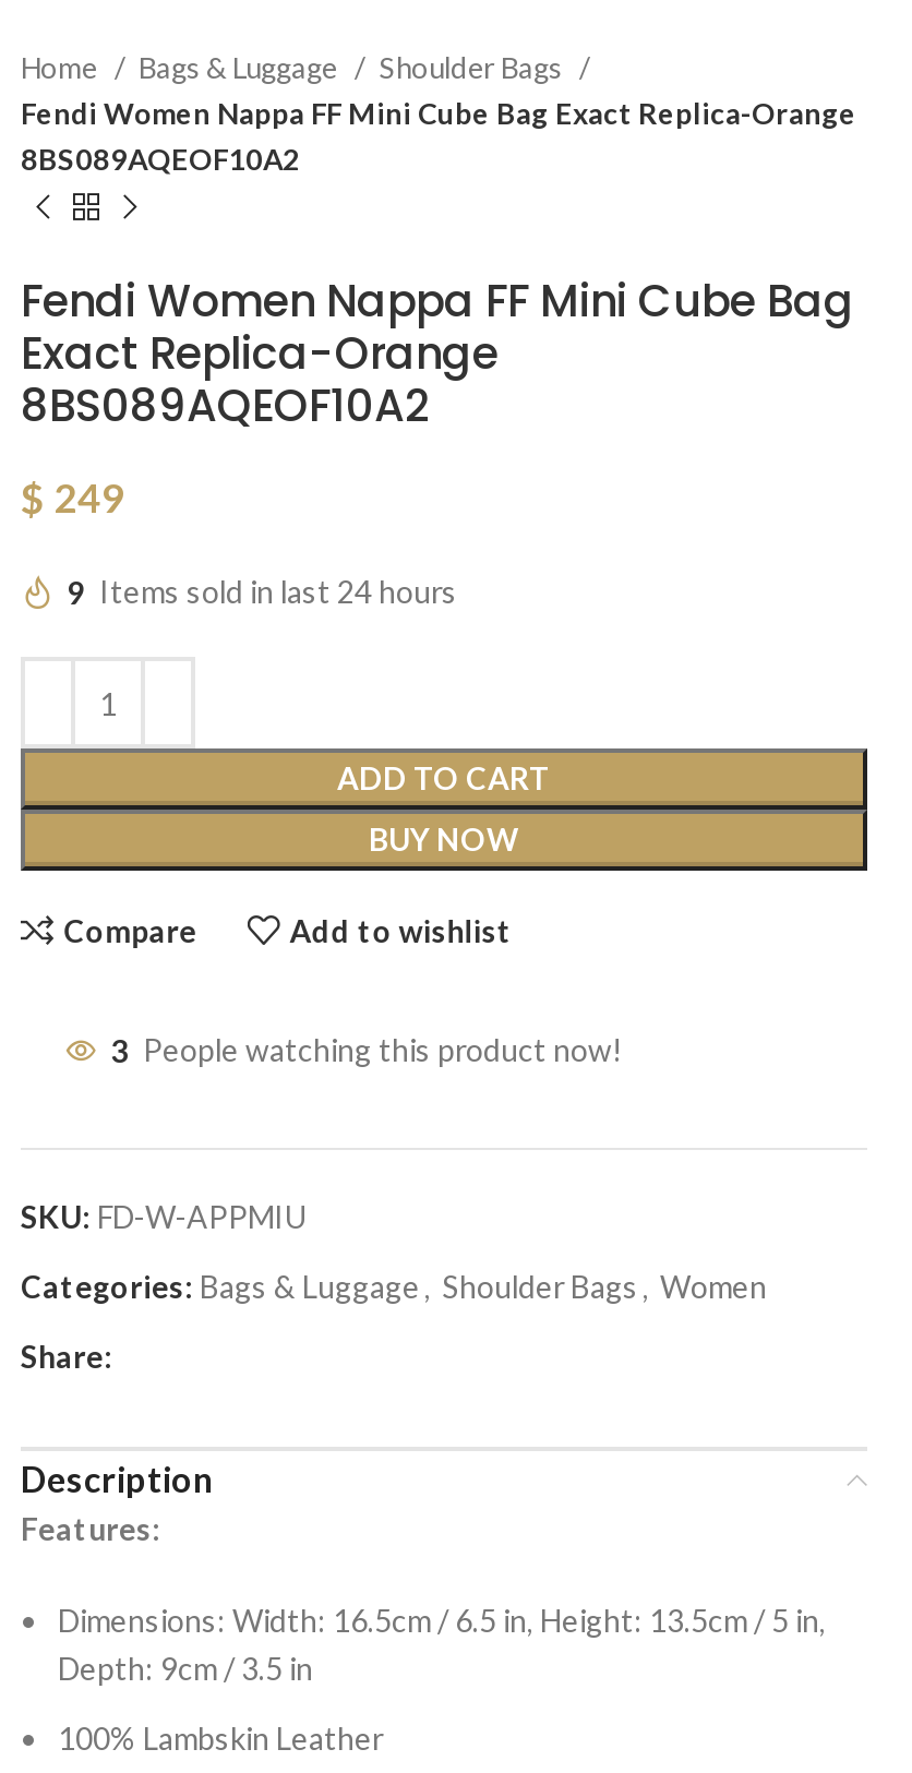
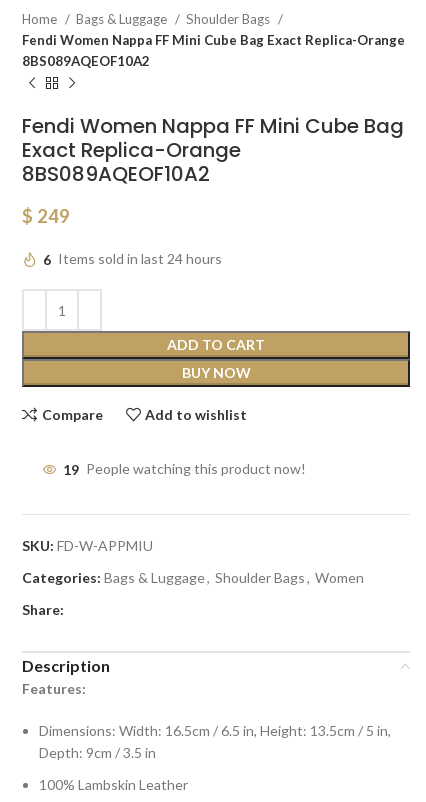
[67,573,457,611] 9 Items sold in last 24 hours -> [43,251,222,268] 6 Items sold in last 24 hours
[110,1032,623,1069] 3 People watching this product now! -> [63,461,306,478] 19 People watching this product now!

